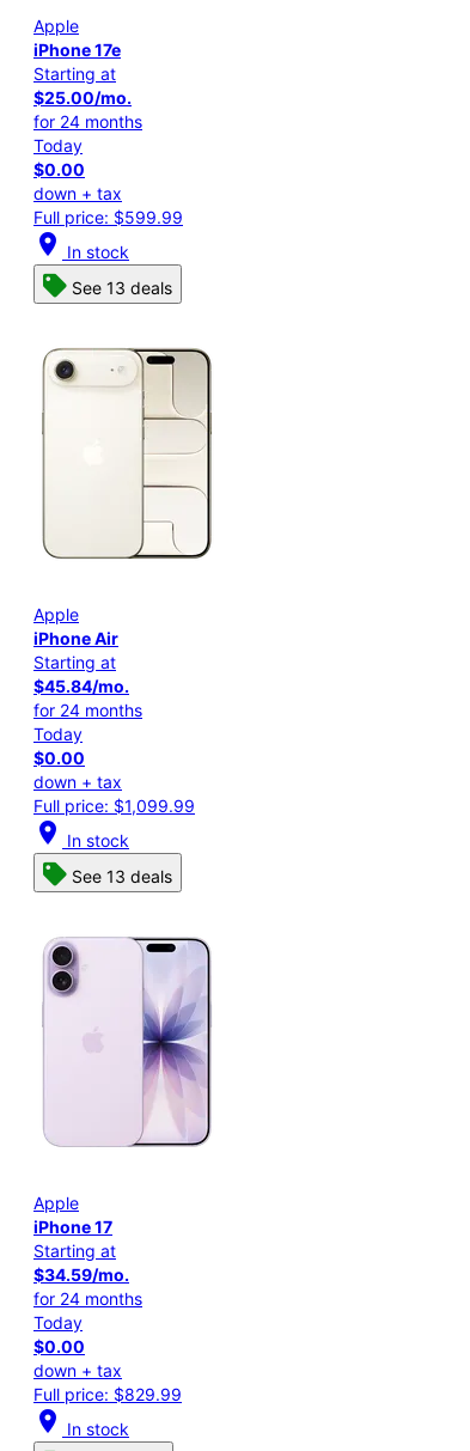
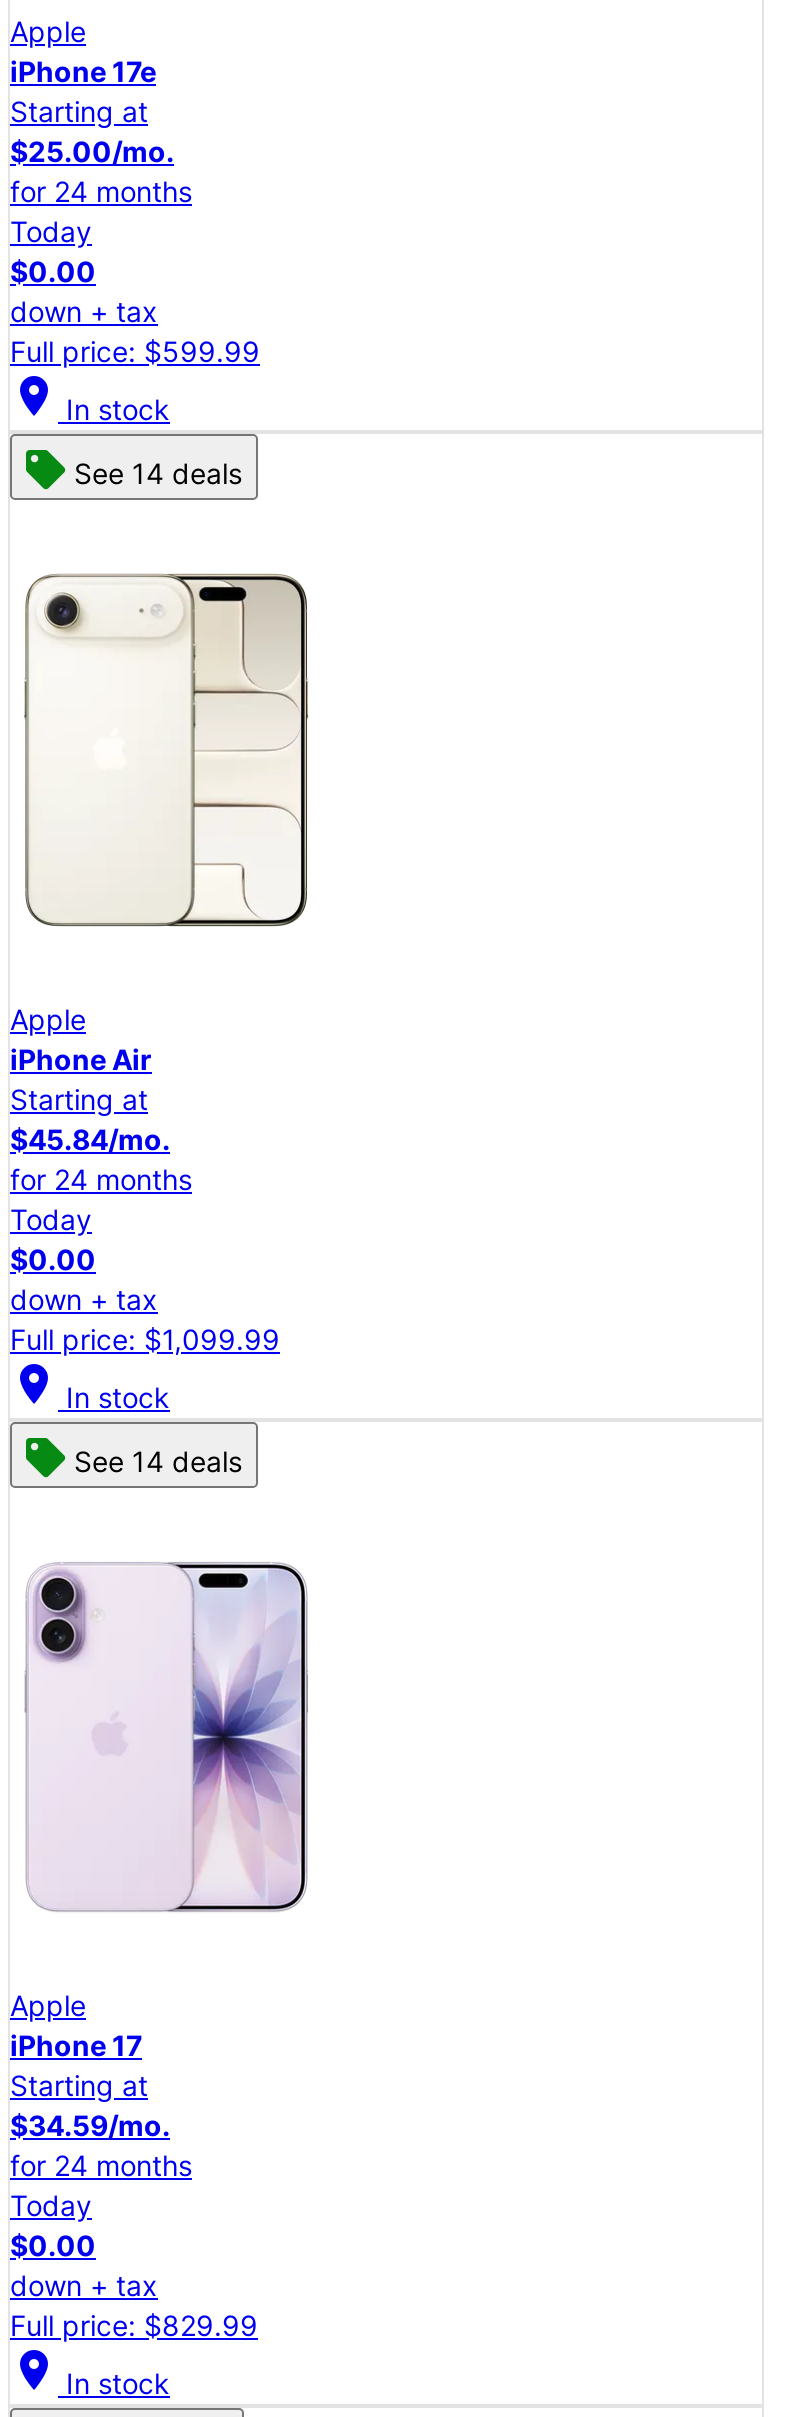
[72,278,172,298] See 13 deals -> [74,457,242,491] See 14 deals
[72,867,172,887] See 13 deals -> [74,1444,242,1478] See 14 deals

